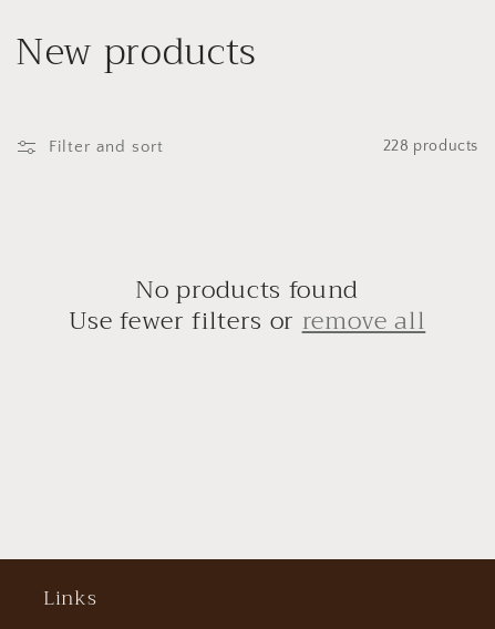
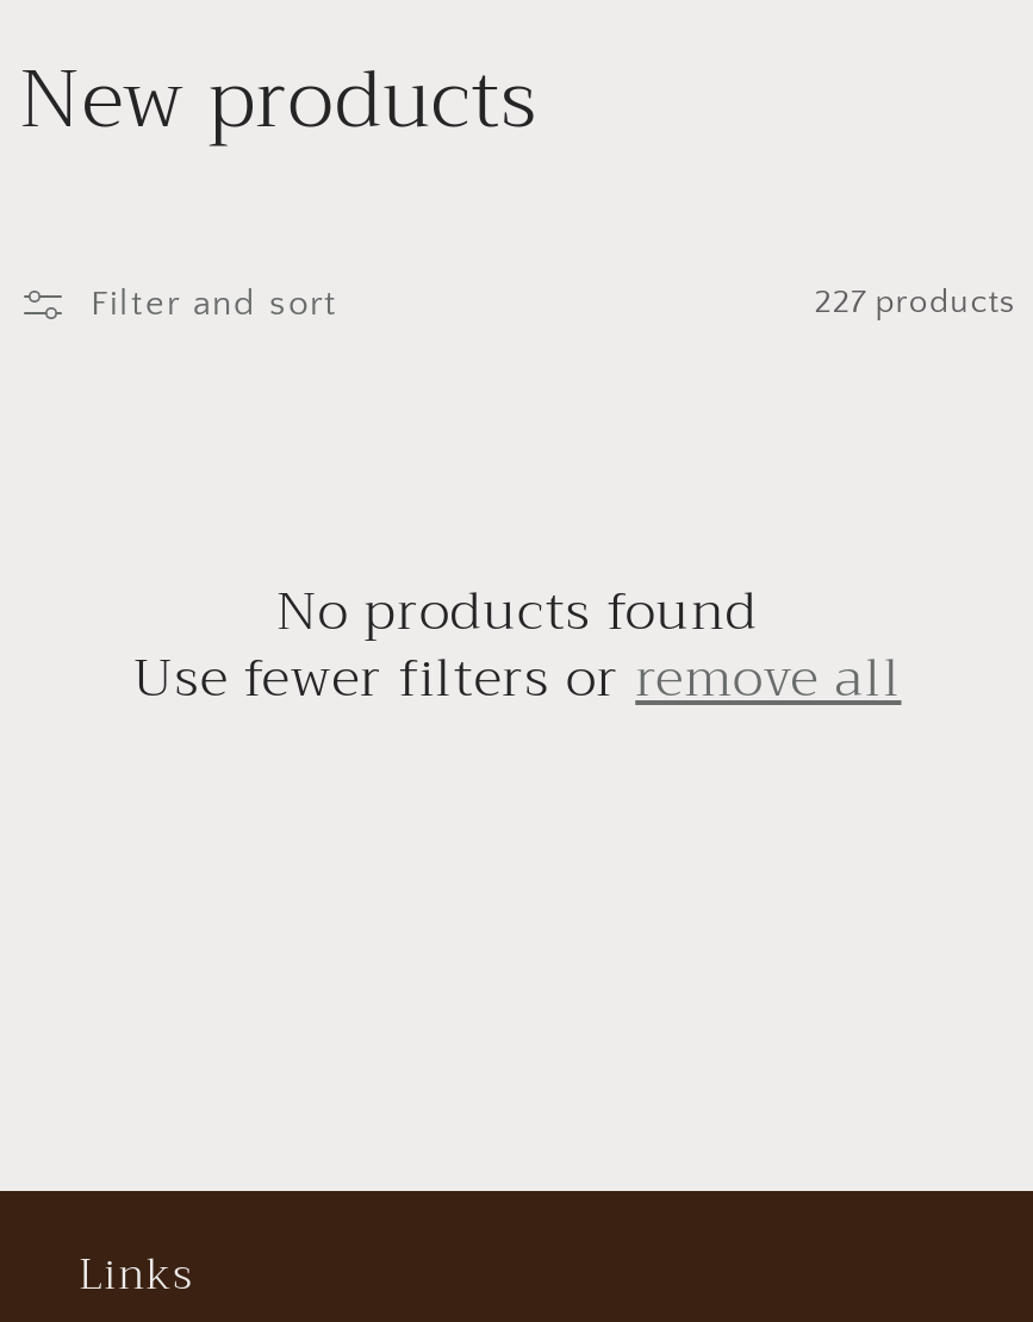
[383,137,478,155] 228 products -> [814,283,1015,322] 227 products

